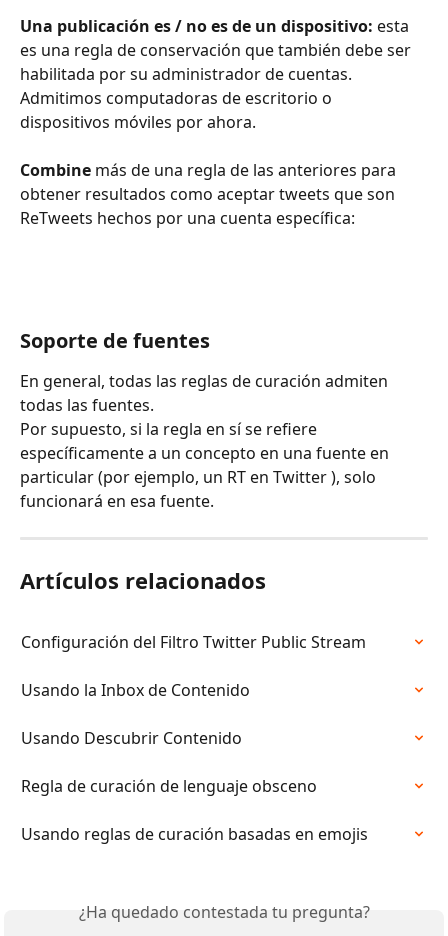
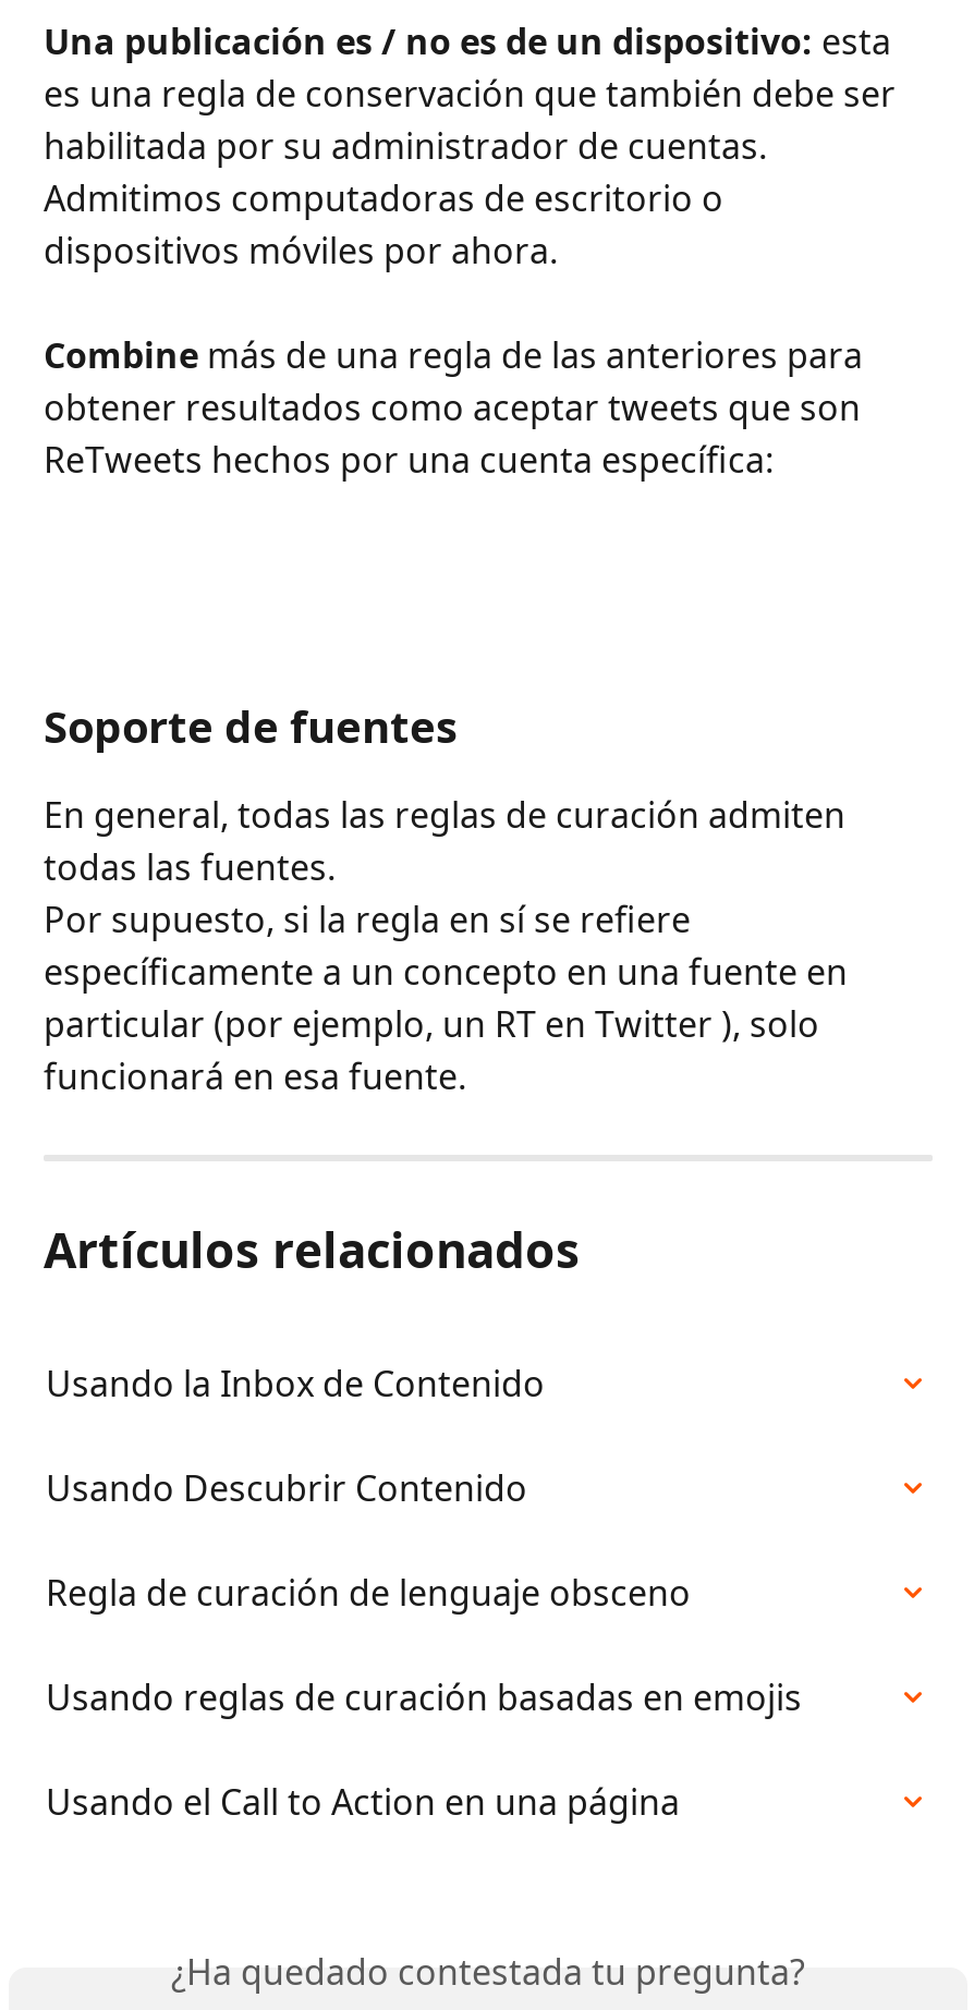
[21,631,366,653] Configuración del Filtro Twitter Public Stream -> none
moved [21,679,368,845] -> [46,1359,802,1720]: Usando la Inbox de Contenido | Usando Descubrir Contenido | Regla de curación de lenguaje obsceno | Usando reglas de curación basadas en emojis
none -> [46,1777,680,1825] Usando el Call to Action en una página

